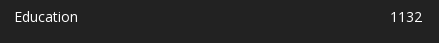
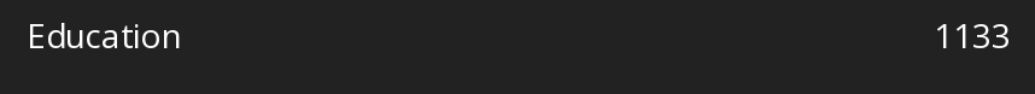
[390,7,422,26] 1132 -> [934,13,1011,58] 1133

